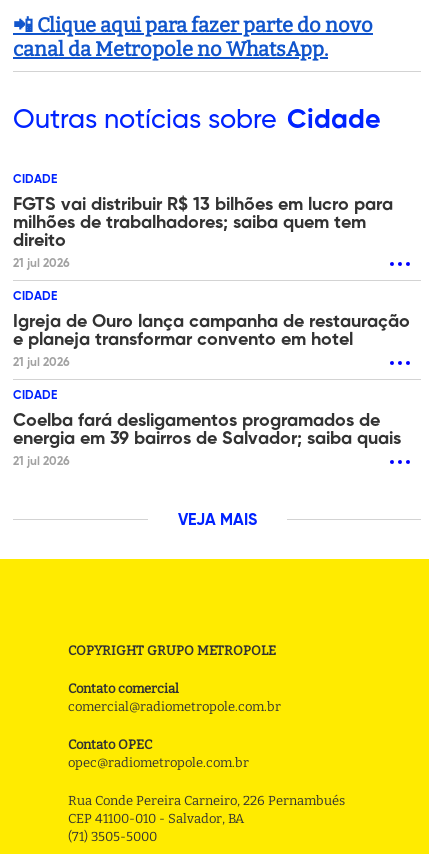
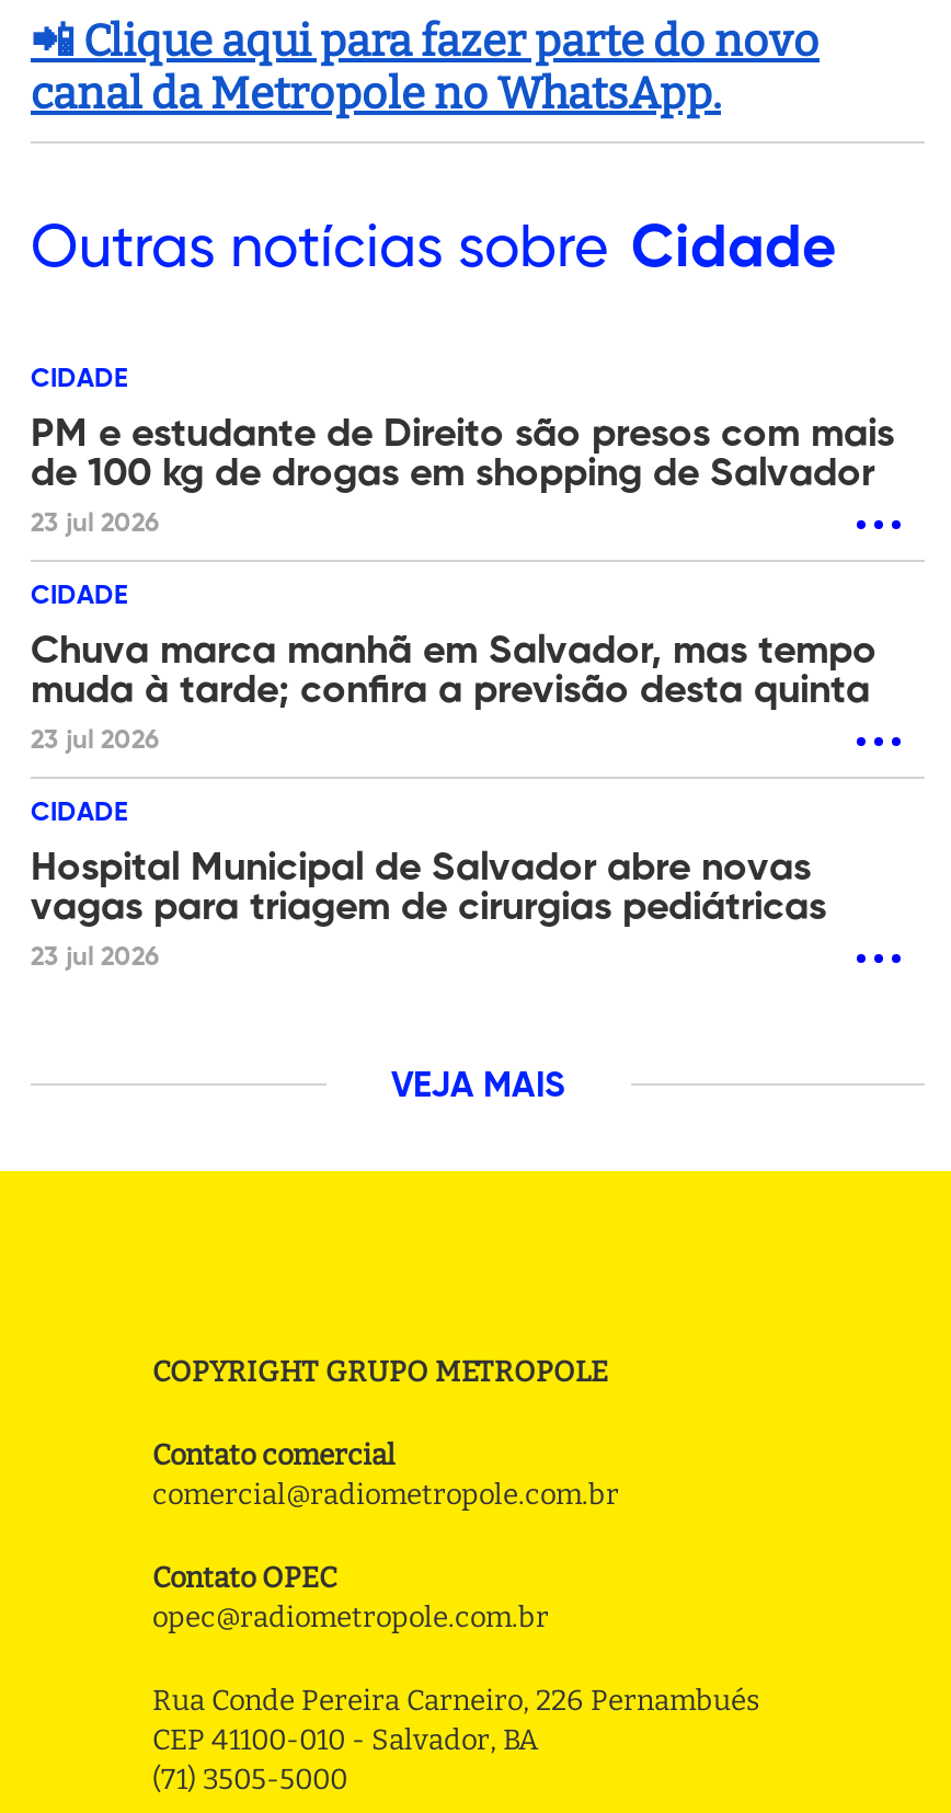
[13,196,393,270] FGTS vai distribuir R$ 13 bilhões em lucro para | milhões de trabalhadores; saiba quem tem | direito | 21 jul 2026 -> [31,416,894,538] PM e estudante de Direito são presos com mais | de 100 kg de drogas em shopping de Salvador | 23 jul 2026
[13,313,410,369] Igreja de Ouro lança campanha de restauração | e planeja transformar convento em hotel | 21 jul 2026 -> [31,633,876,755] Chuva marca manhã em Salvador, mas tempo | muda à tarde; confira a previsão desta quinta | 23 jul 2026
[13,412,401,468] Coelba fará desligamentos programados de | energia em 39 bairros de Salvador; saiba quais | 21 jul 2026 -> [31,849,826,972] Hospital Municipal de Salvador abre novas | vagas para triagem de cirurgias pediátricas | 23 jul 2026

